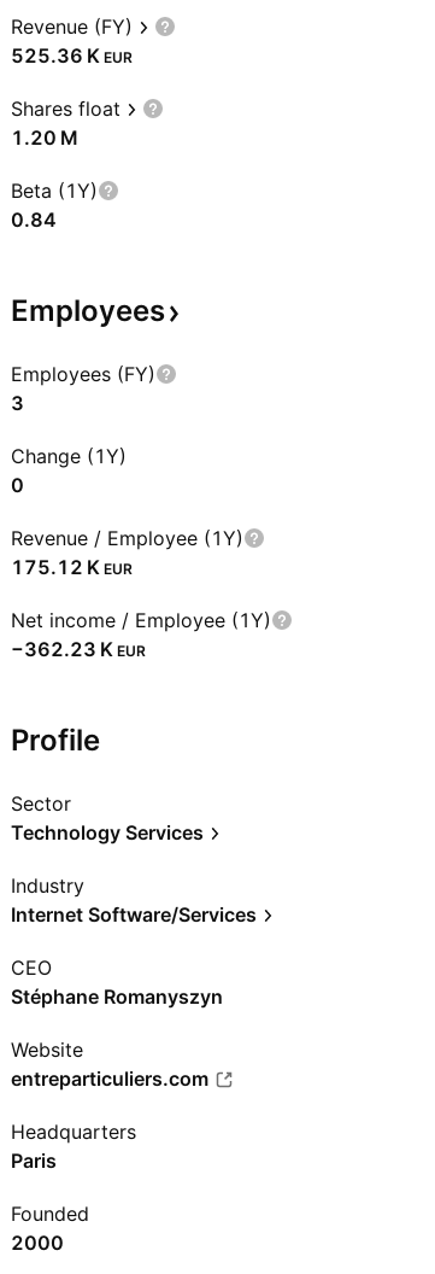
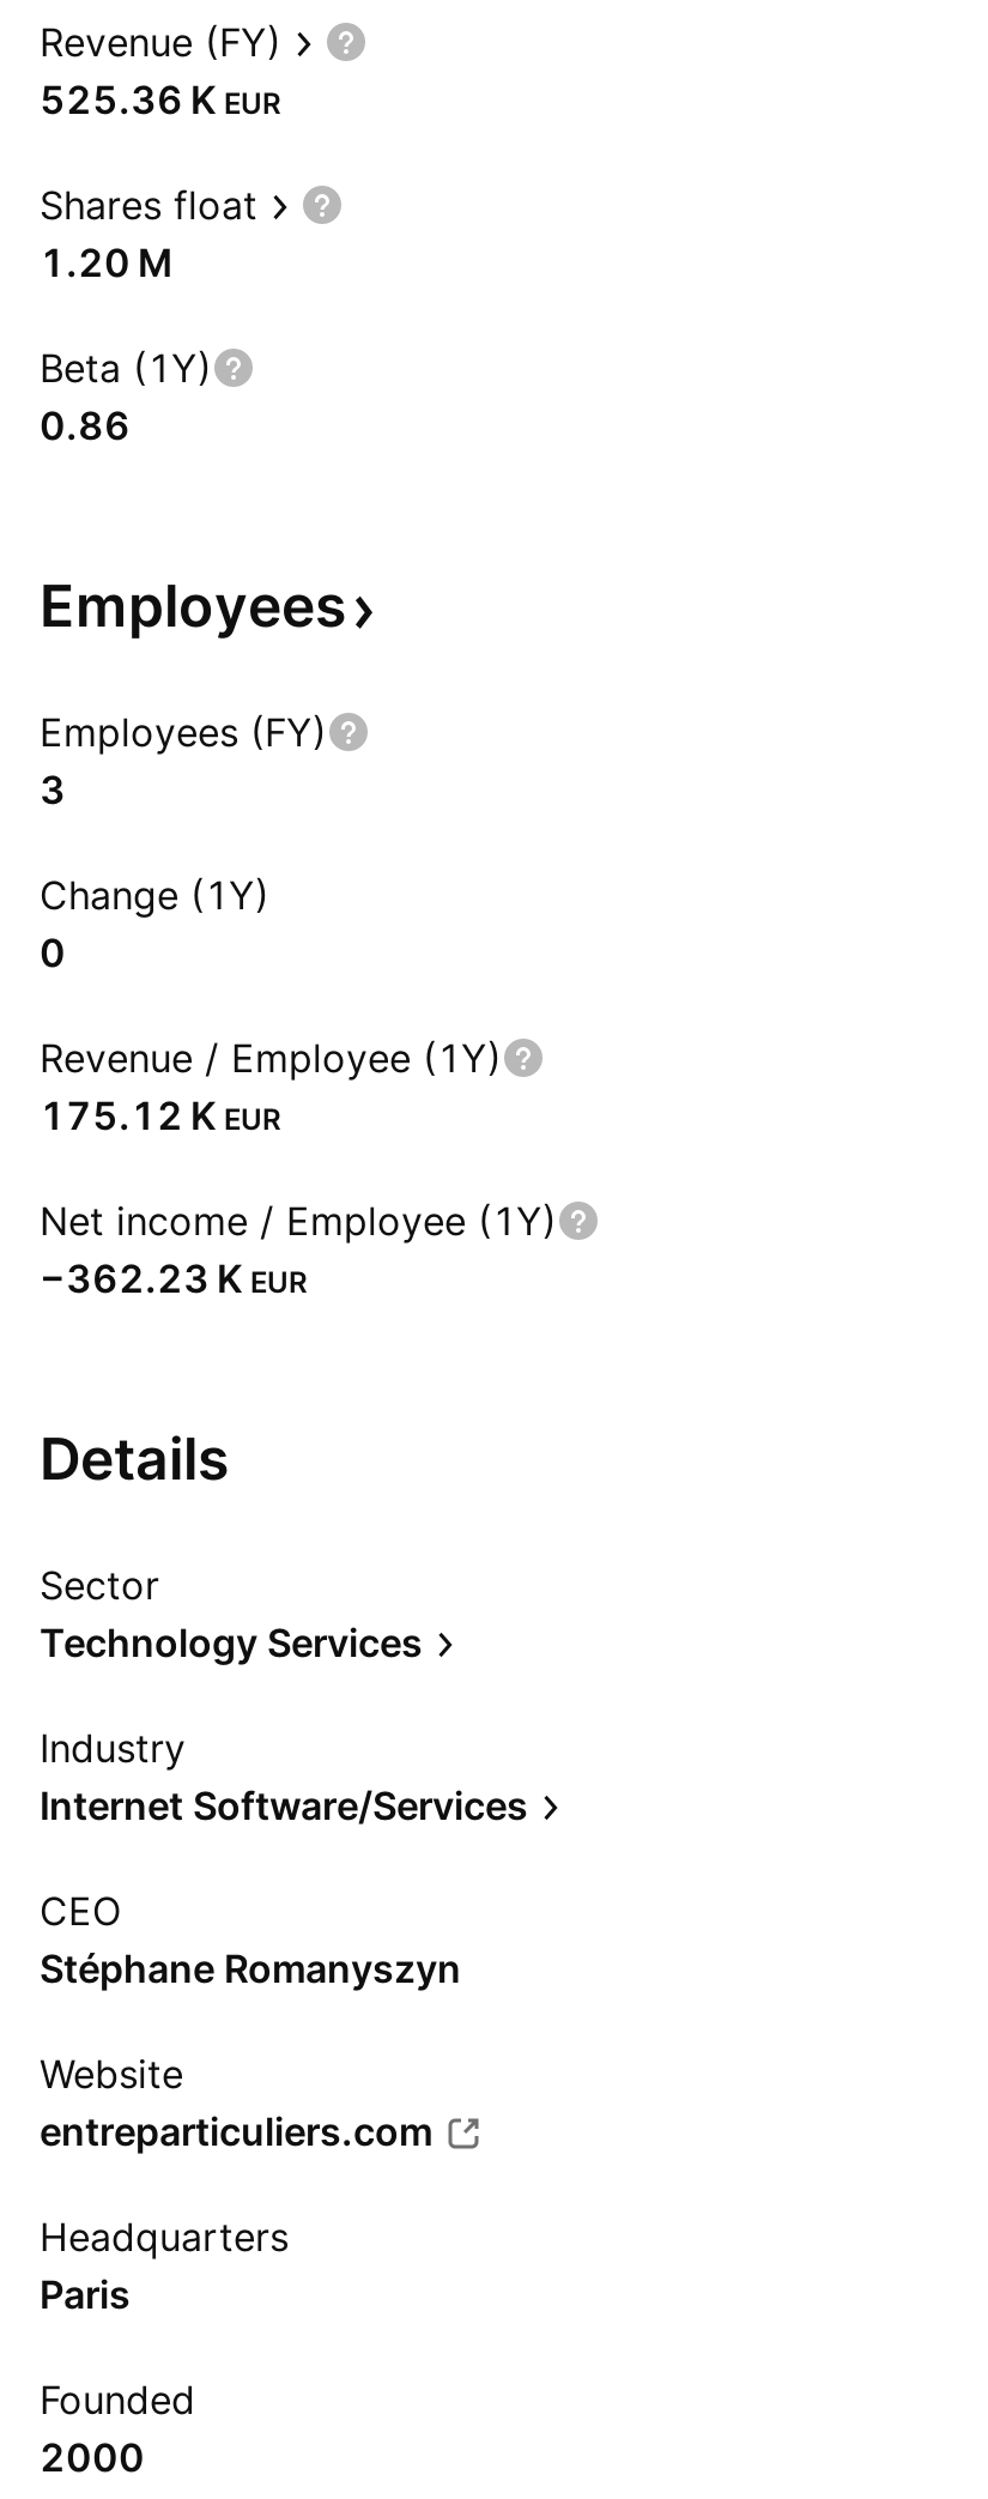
[11,208,57,232] 0.84 -> [40,401,131,449] 0.86
[11,723,100,758] Profile -> [40,1424,229,1494] Details

